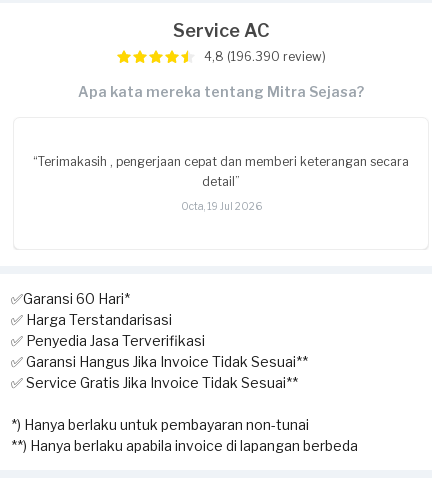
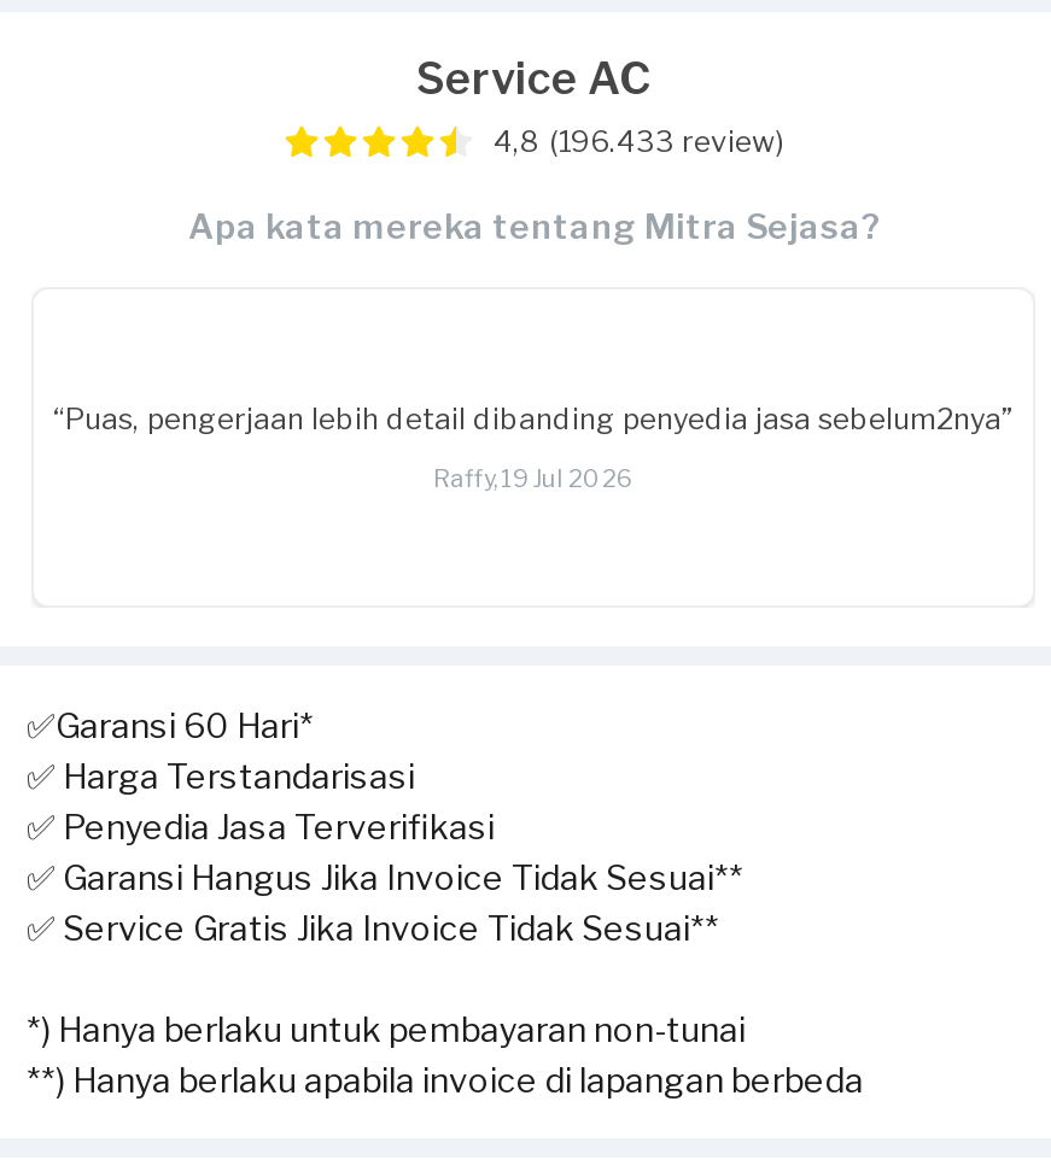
[204,49,326,64] 4,8 (196.390 review) -> [494,123,786,159] 4,8 (196.433 review)
[33,153,409,188] “Terimakasih , pengerjaan cepat dan memberi keterangan secara | detail” -> [53,399,1014,435] “Puas, pengerjaan lebih detail dibanding penyedia jasa sebelum2nya”
[180,199,261,211] Octa, 19 Jul 2026 -> [433,462,633,491] Raffy, 19 Jul 2026

